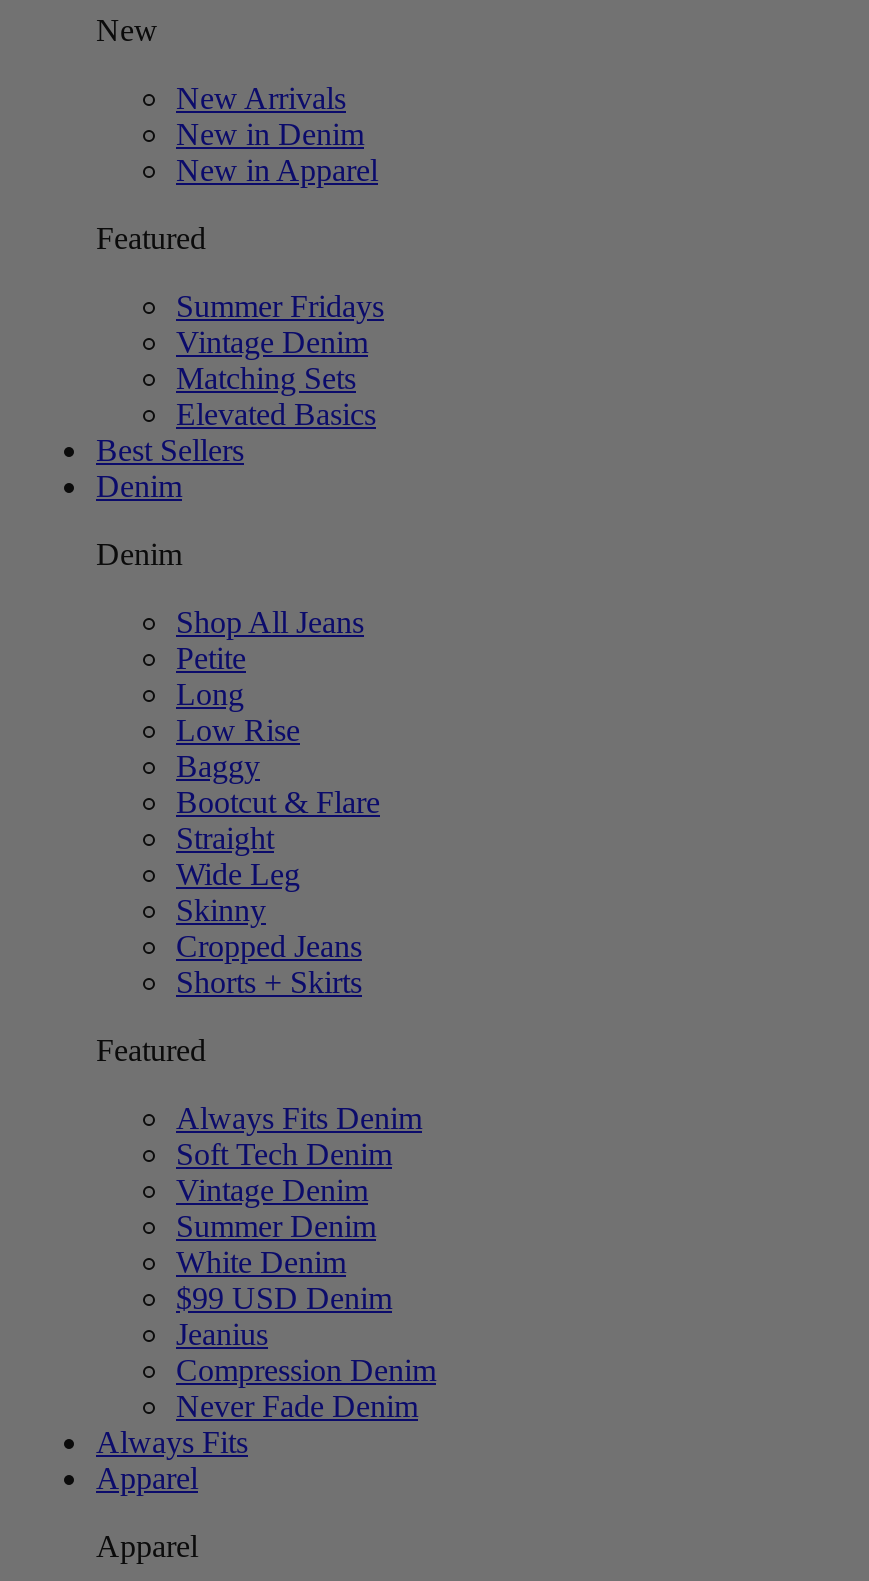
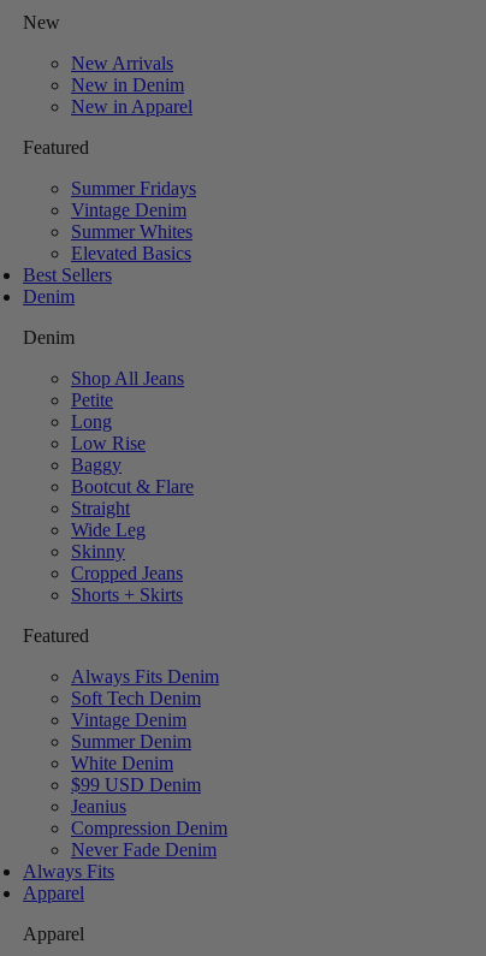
[176,361,356,395] Matching Sets -> [71,221,192,242] Summer Whites

